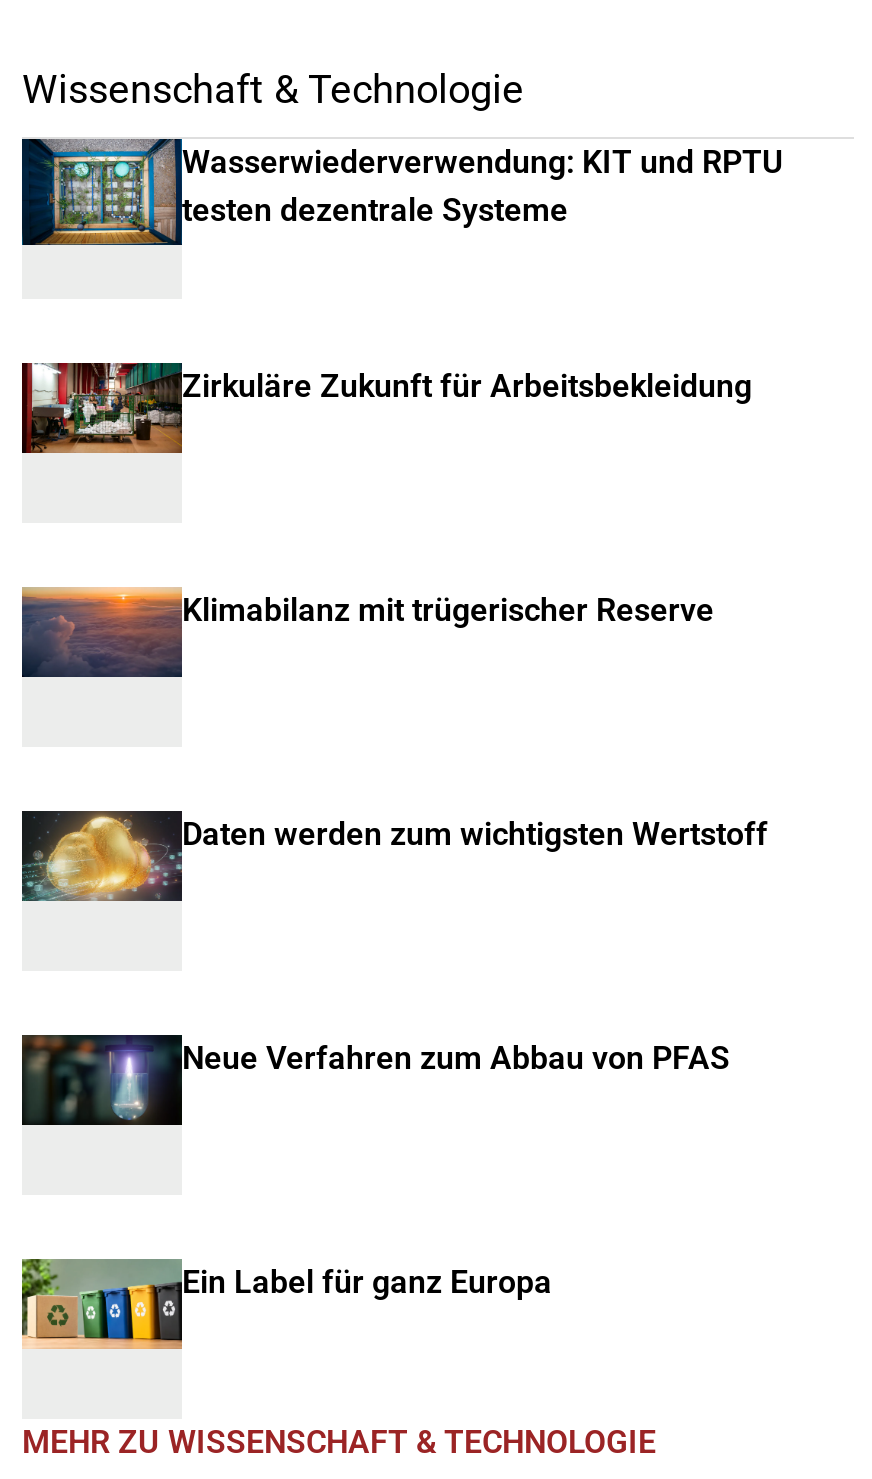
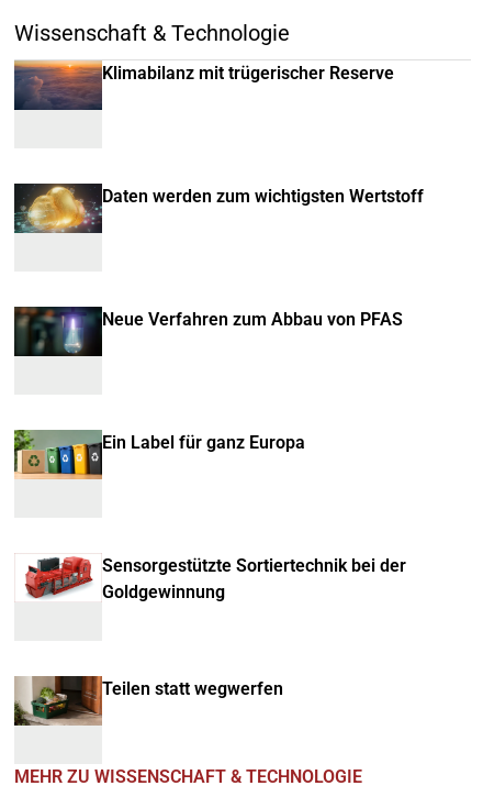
[20,137,784,247] [image] | Wasserwiederverwendung: KIT und RPTU | testen dezentrale Systeme -> none
[22,361,752,455] [image] | Zirkuläre Zukunft für Arbeitsbekleidung -> none
moved [20,587,768,1301] -> [13,60,424,453]: [image] | Klimabilanz mit trügerischer Reserve | Daten werden zum wichtigsten Wertstoff | Neue Verfahren zum Abbau von PFAS | Ein Label für ganz Europa
moved [18,1257,180,1351] -> [12,429,101,480]: [image]
none -> [13,675,283,727] [image] | Teilen statt wegwerfen
none -> [24,555,406,602] [image] | Sensorgestützte Sortiertechnik bei der | Goldgewinnung

